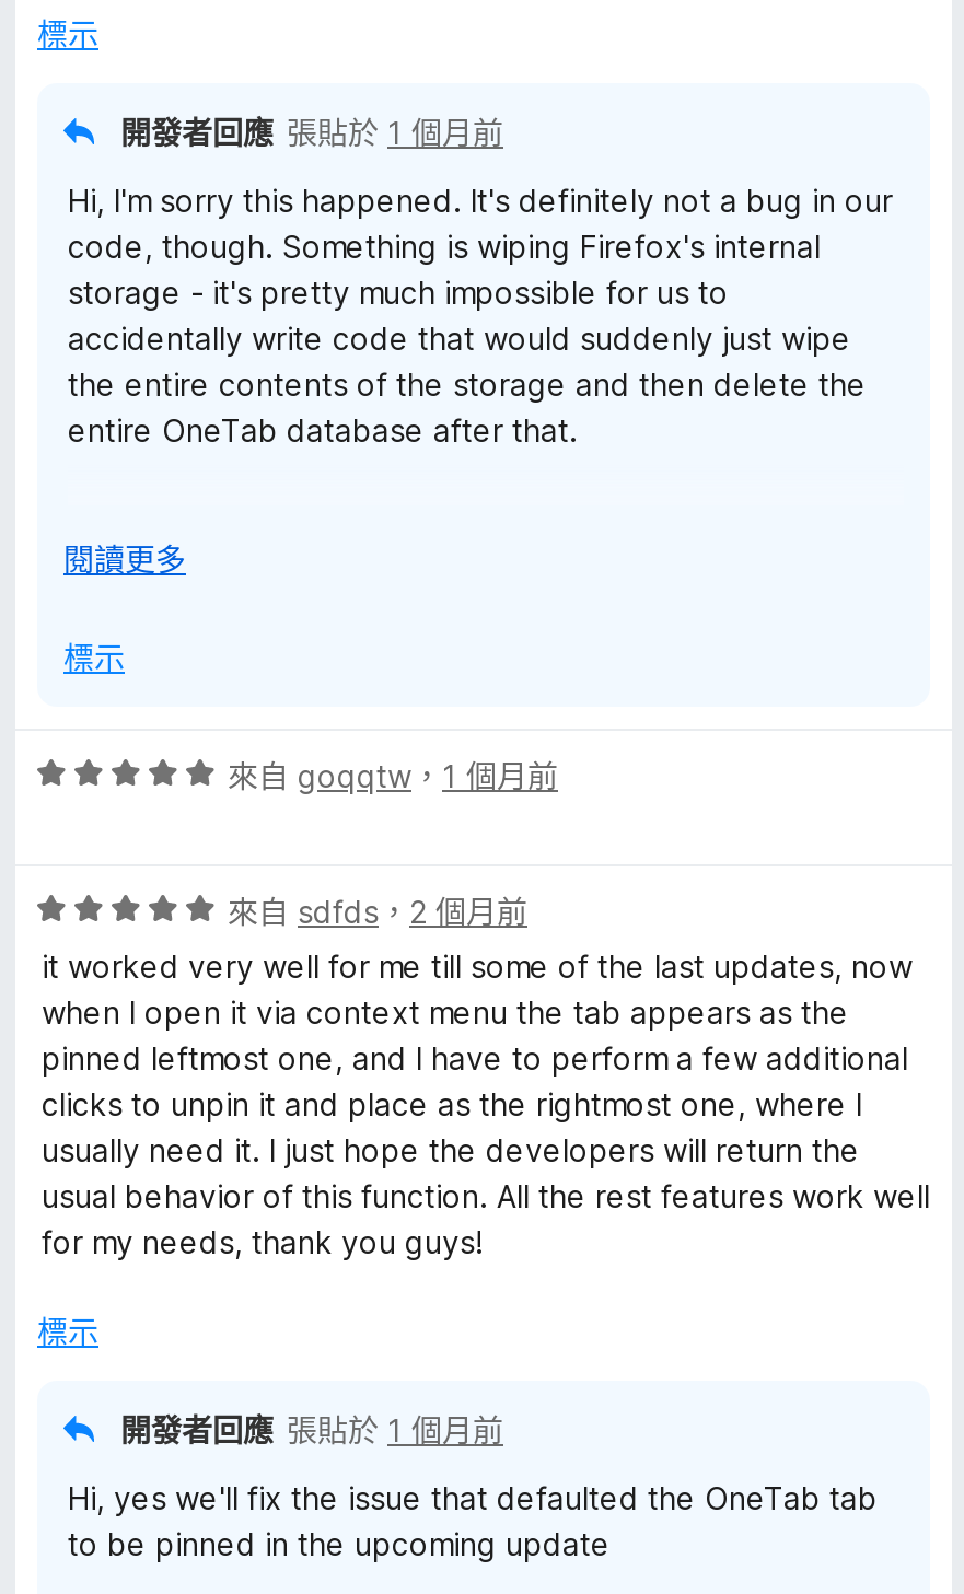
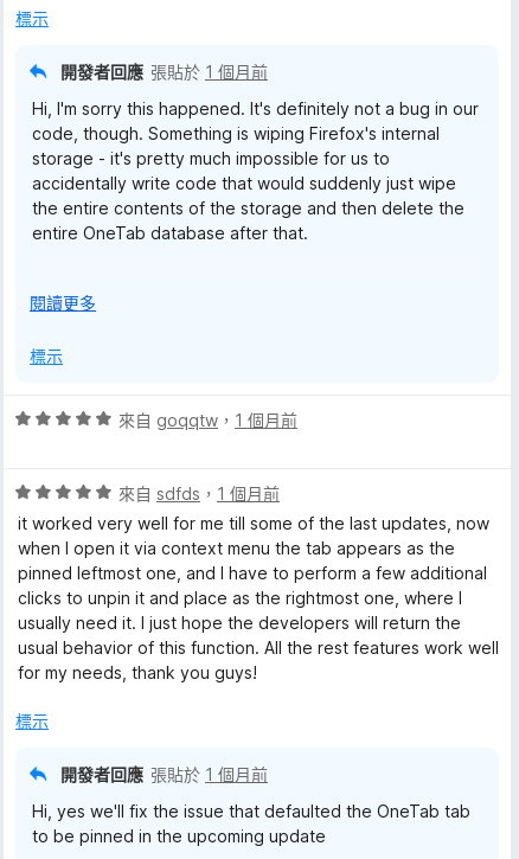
[228,893,527,930] 來自sdfds，2 個月前 -> [118,483,280,504] 來自sdfds，1 個月前

